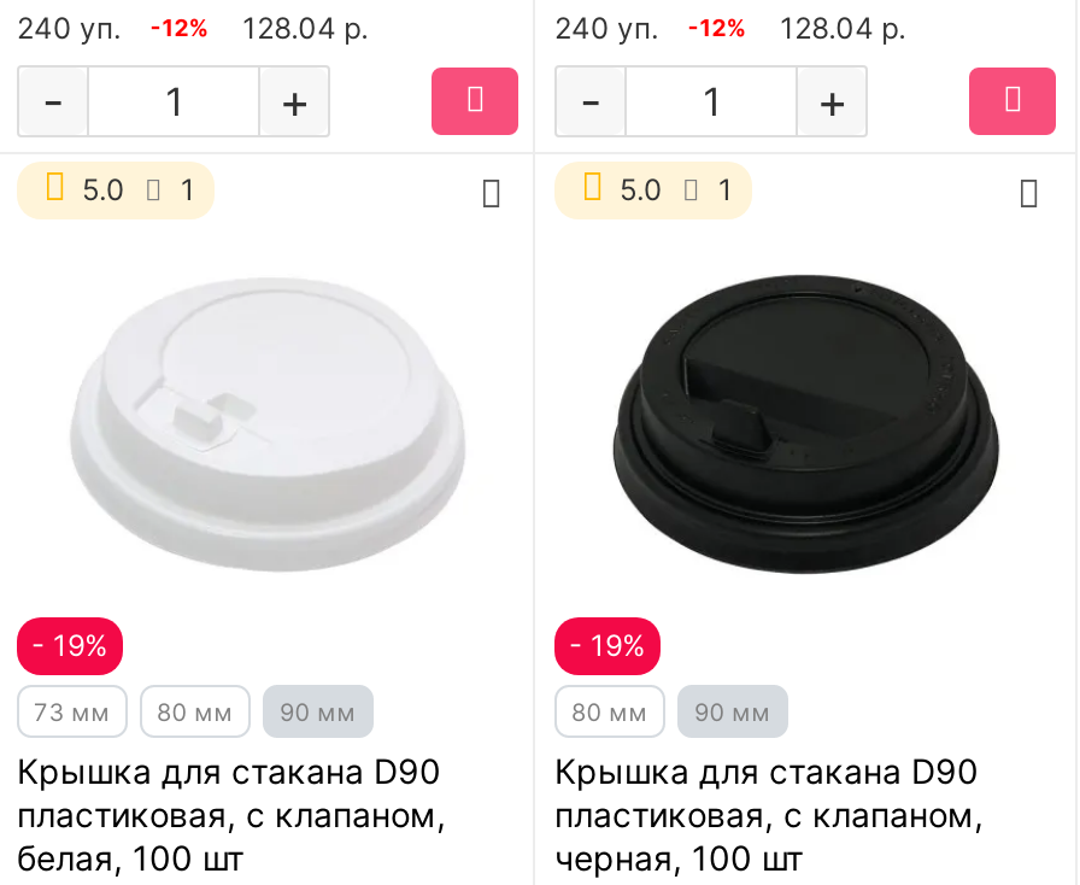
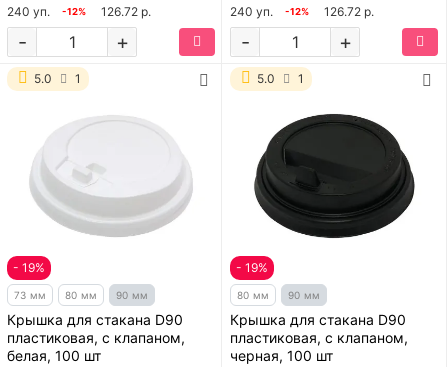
[17,9,368,45] 240 уп. -12% 128.04 р. -> [7,4,151,19] 240 уп. -12% 126.72 р.
[554,9,905,45] 240 уп. -12% 128.04 р. -> [230,4,374,19] 240 уп. -12% 126.72 р.

